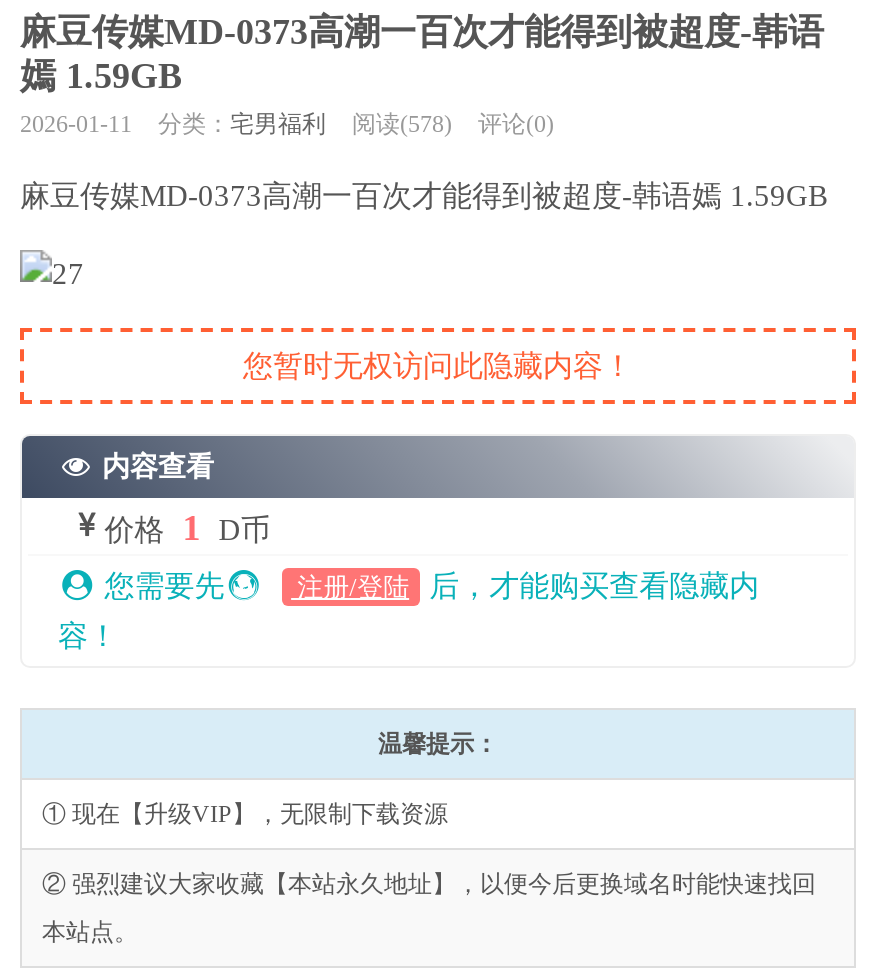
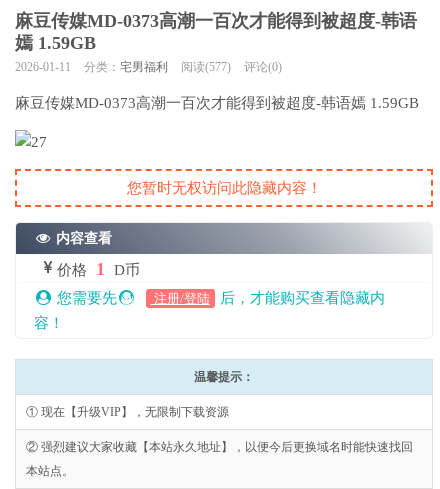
[20,110,554,138] 2026-01-11 分类：宅男福利 阅读(578) 评论(0) -> [15,60,282,74] 2026-01-11 分类：宅男福利 阅读(577) 评论(0)

